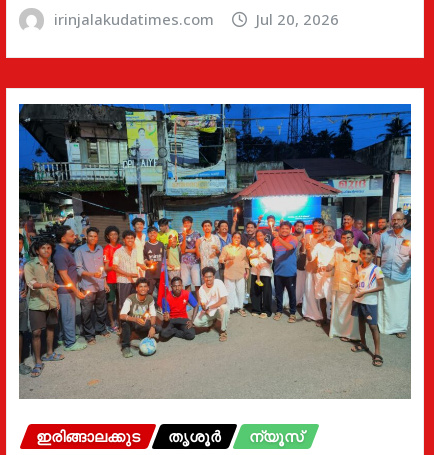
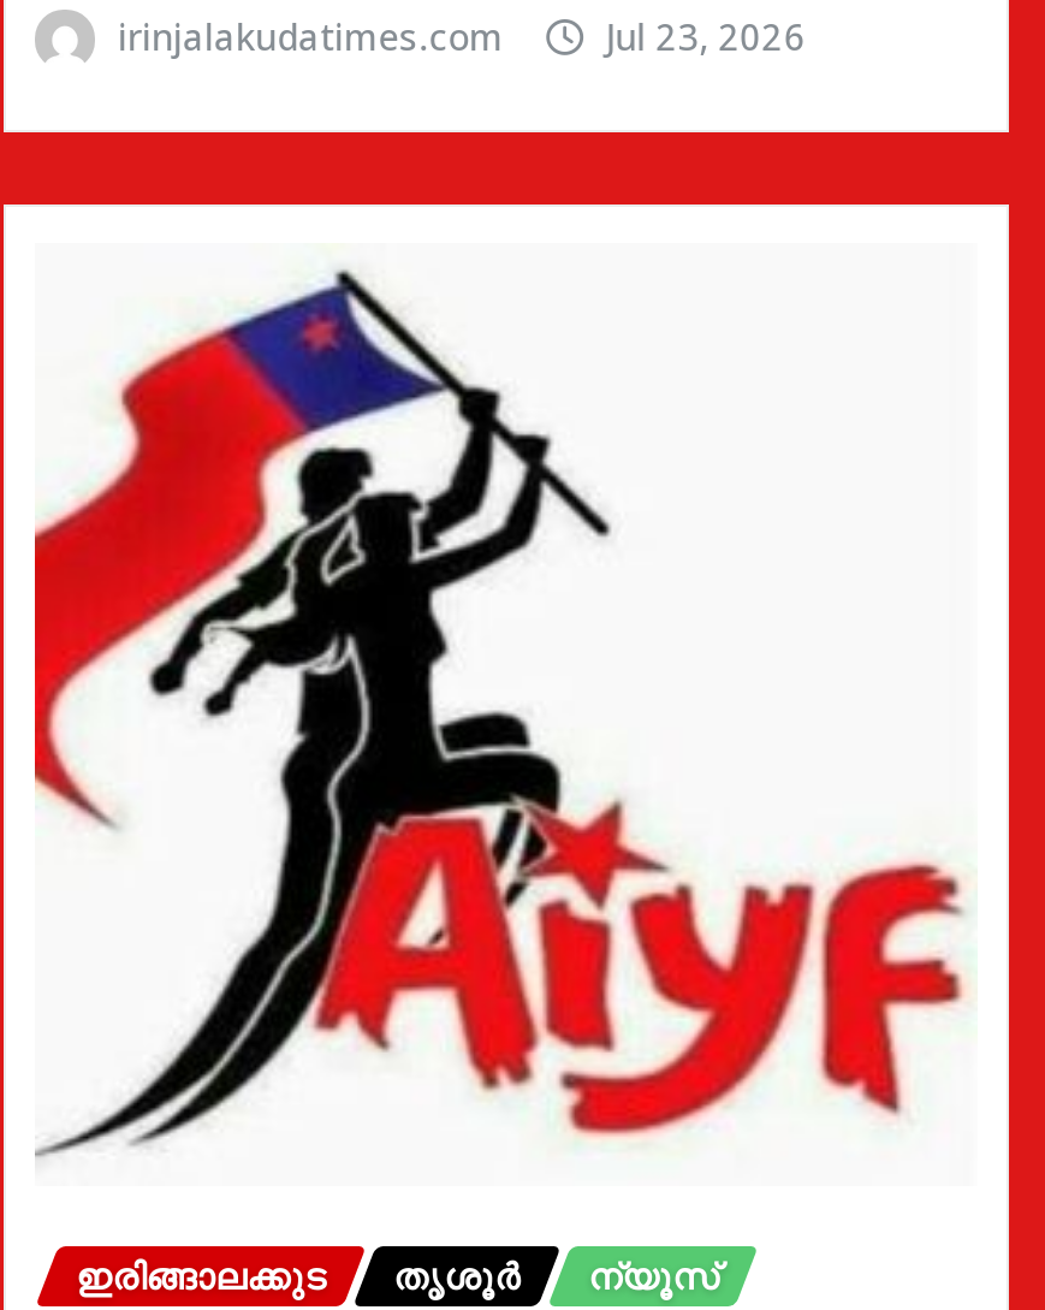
[256,8,339,28] Jul 20, 2026 -> [605,12,805,60] Jul 23, 2026
[18,103,412,400] [image] -> [32,247,978,1158] [image]

